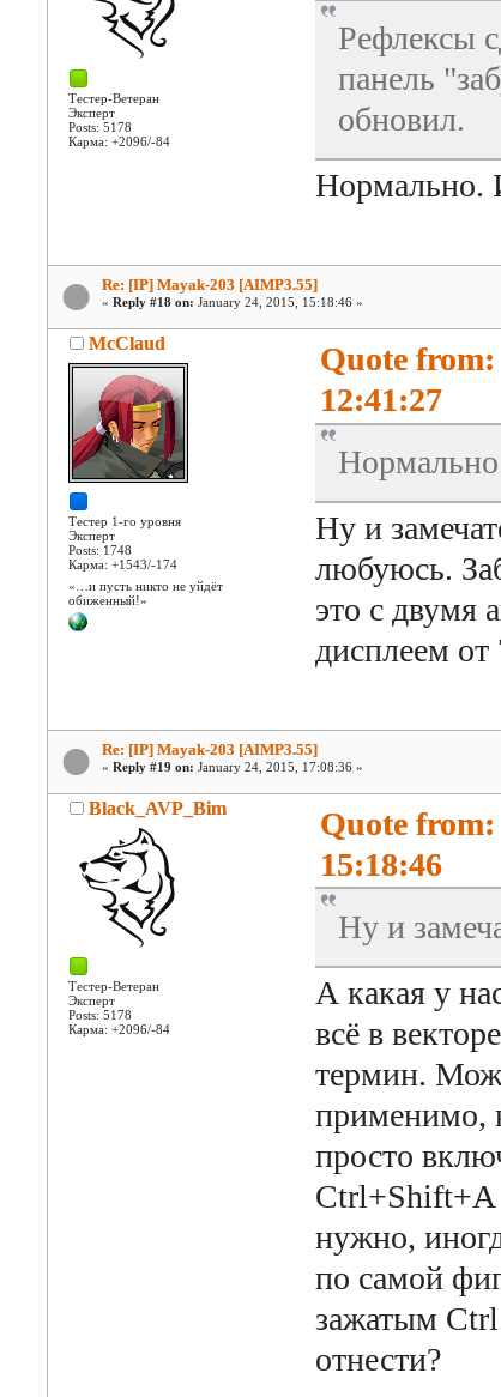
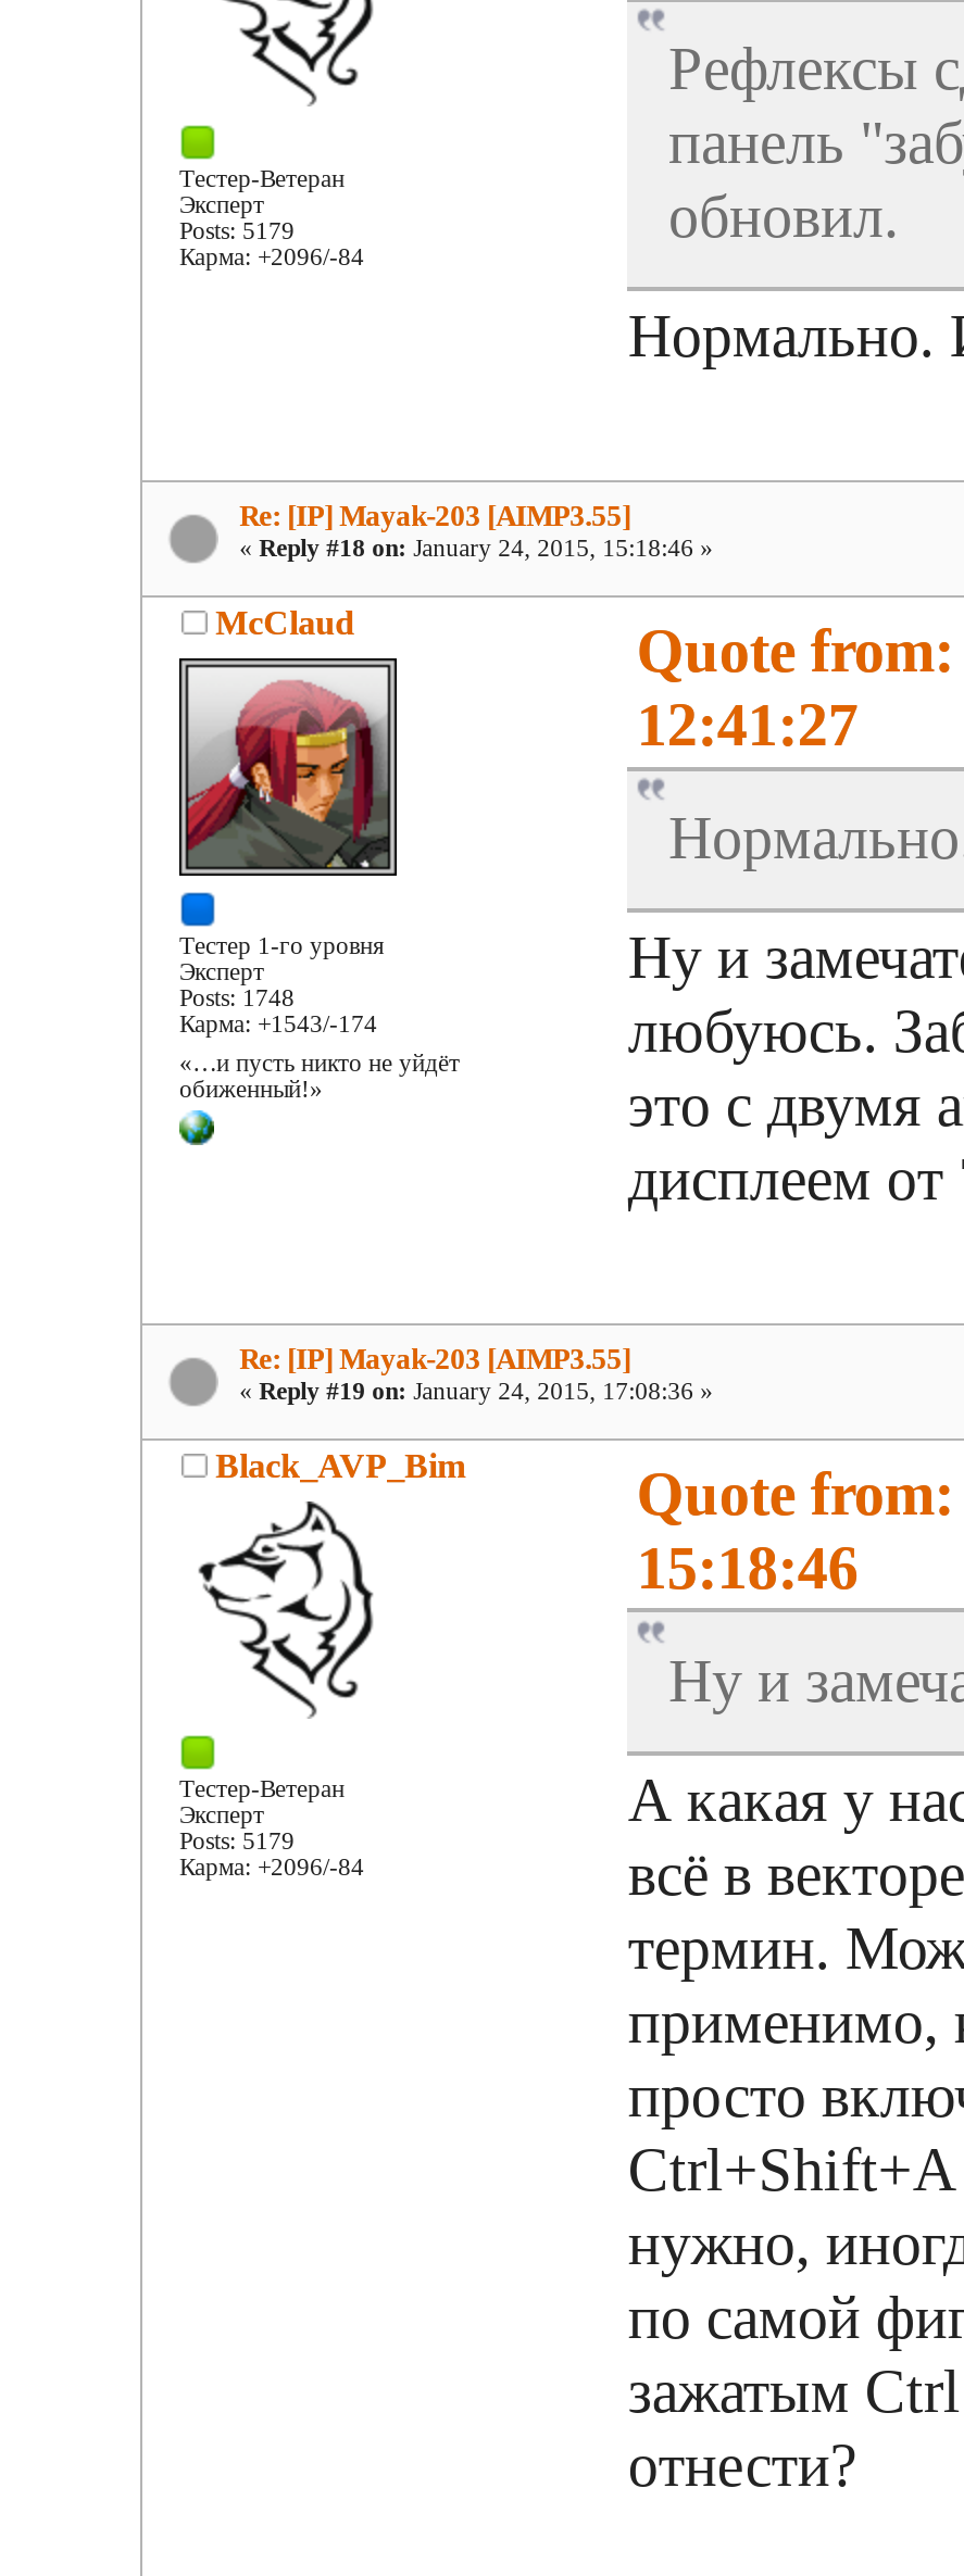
[68,119,132,134] Posts: 5178 -> [179,216,295,242] Posts: 5179
[68,1008,132,1022] Posts: 5178 -> [179,1828,295,1854] Posts: 5179

